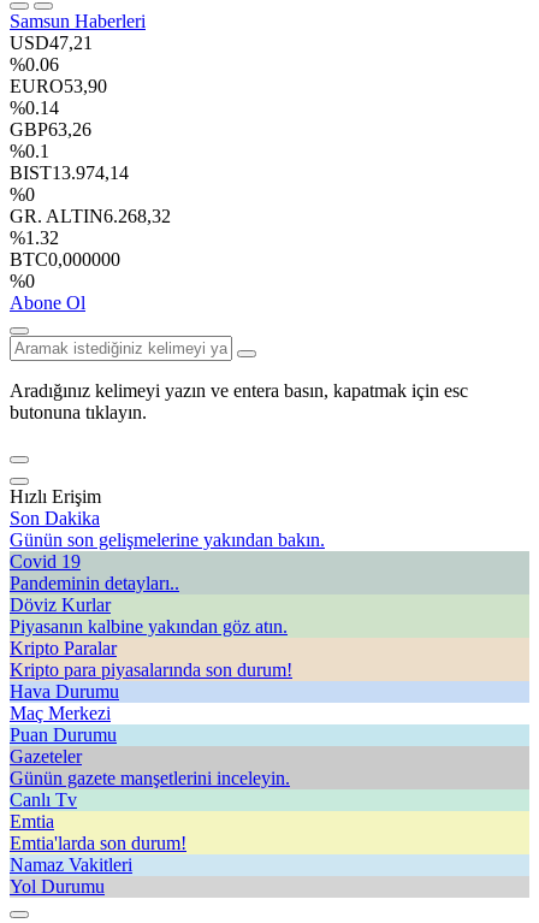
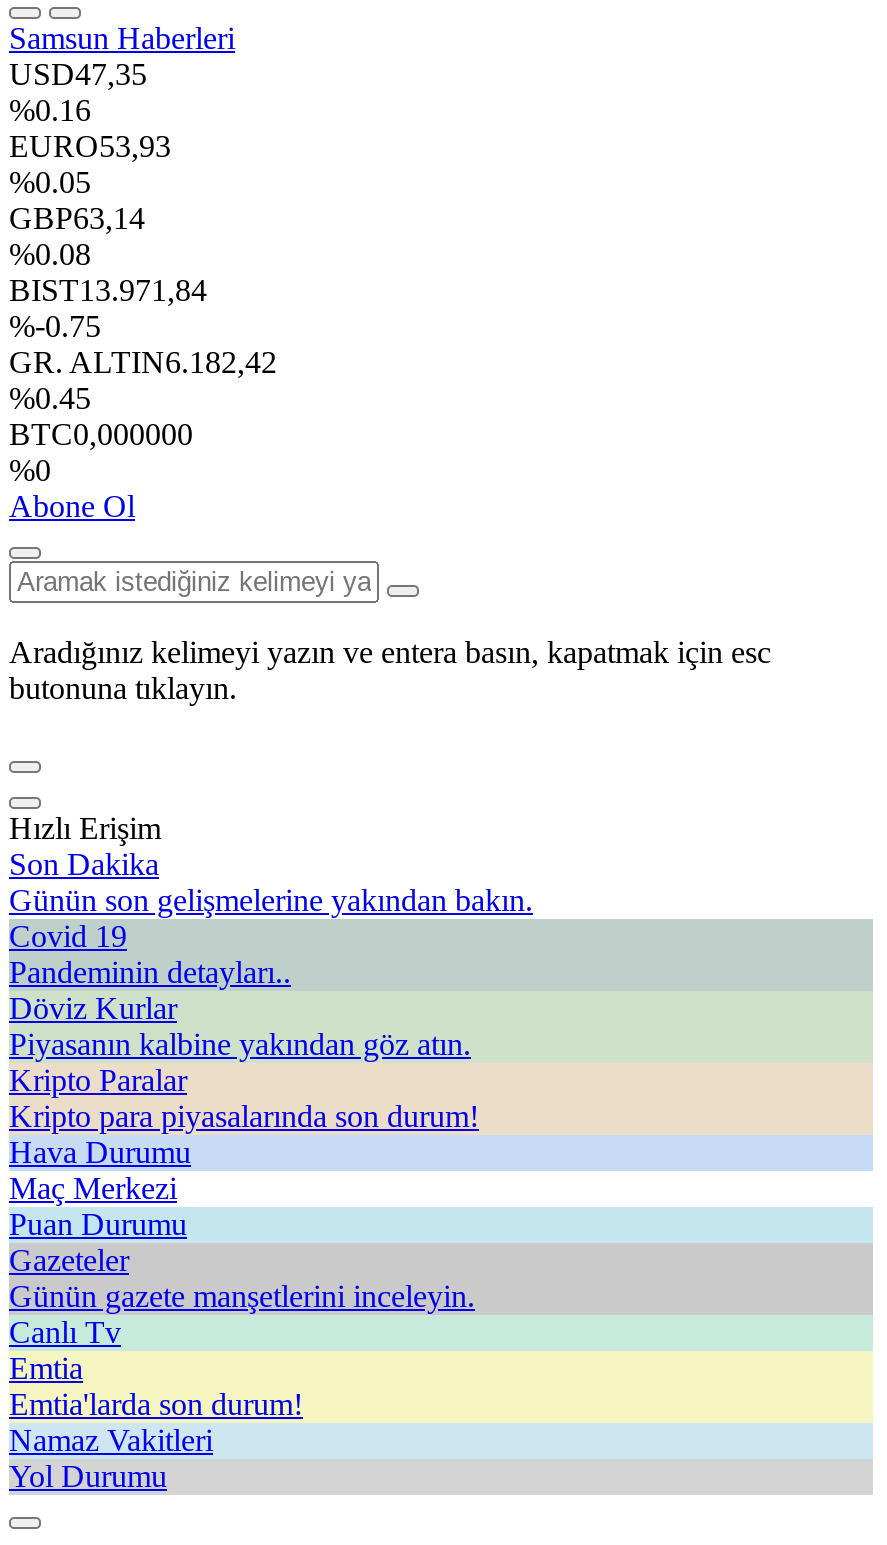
[10,32,93,53] USD47,21 -> [9,57,147,91] USD47,35
[10,54,59,75] %0.06 -> [9,93,91,127] %0.16
[10,76,107,96] EURO53,90 -> [9,129,171,163] EURO53,93
[10,97,59,118] %0.14 -> [9,165,91,199] %0.05
[10,119,91,140] GBP63,26 -> [9,201,145,235] GBP63,14
[10,141,49,161] %0.1 -> [9,237,91,271] %0.08
[10,162,129,183] BIST13.974,14 -> [9,273,207,307] BIST13.971,84
[10,184,35,205] %0 -> [9,309,101,343] %-0.75
[10,206,171,226] GR. ALTIN6.268,32 -> [9,345,277,379] GR. ALTIN6.182,42
[10,227,59,248] %1.32 -> [9,381,91,415] %0.45

